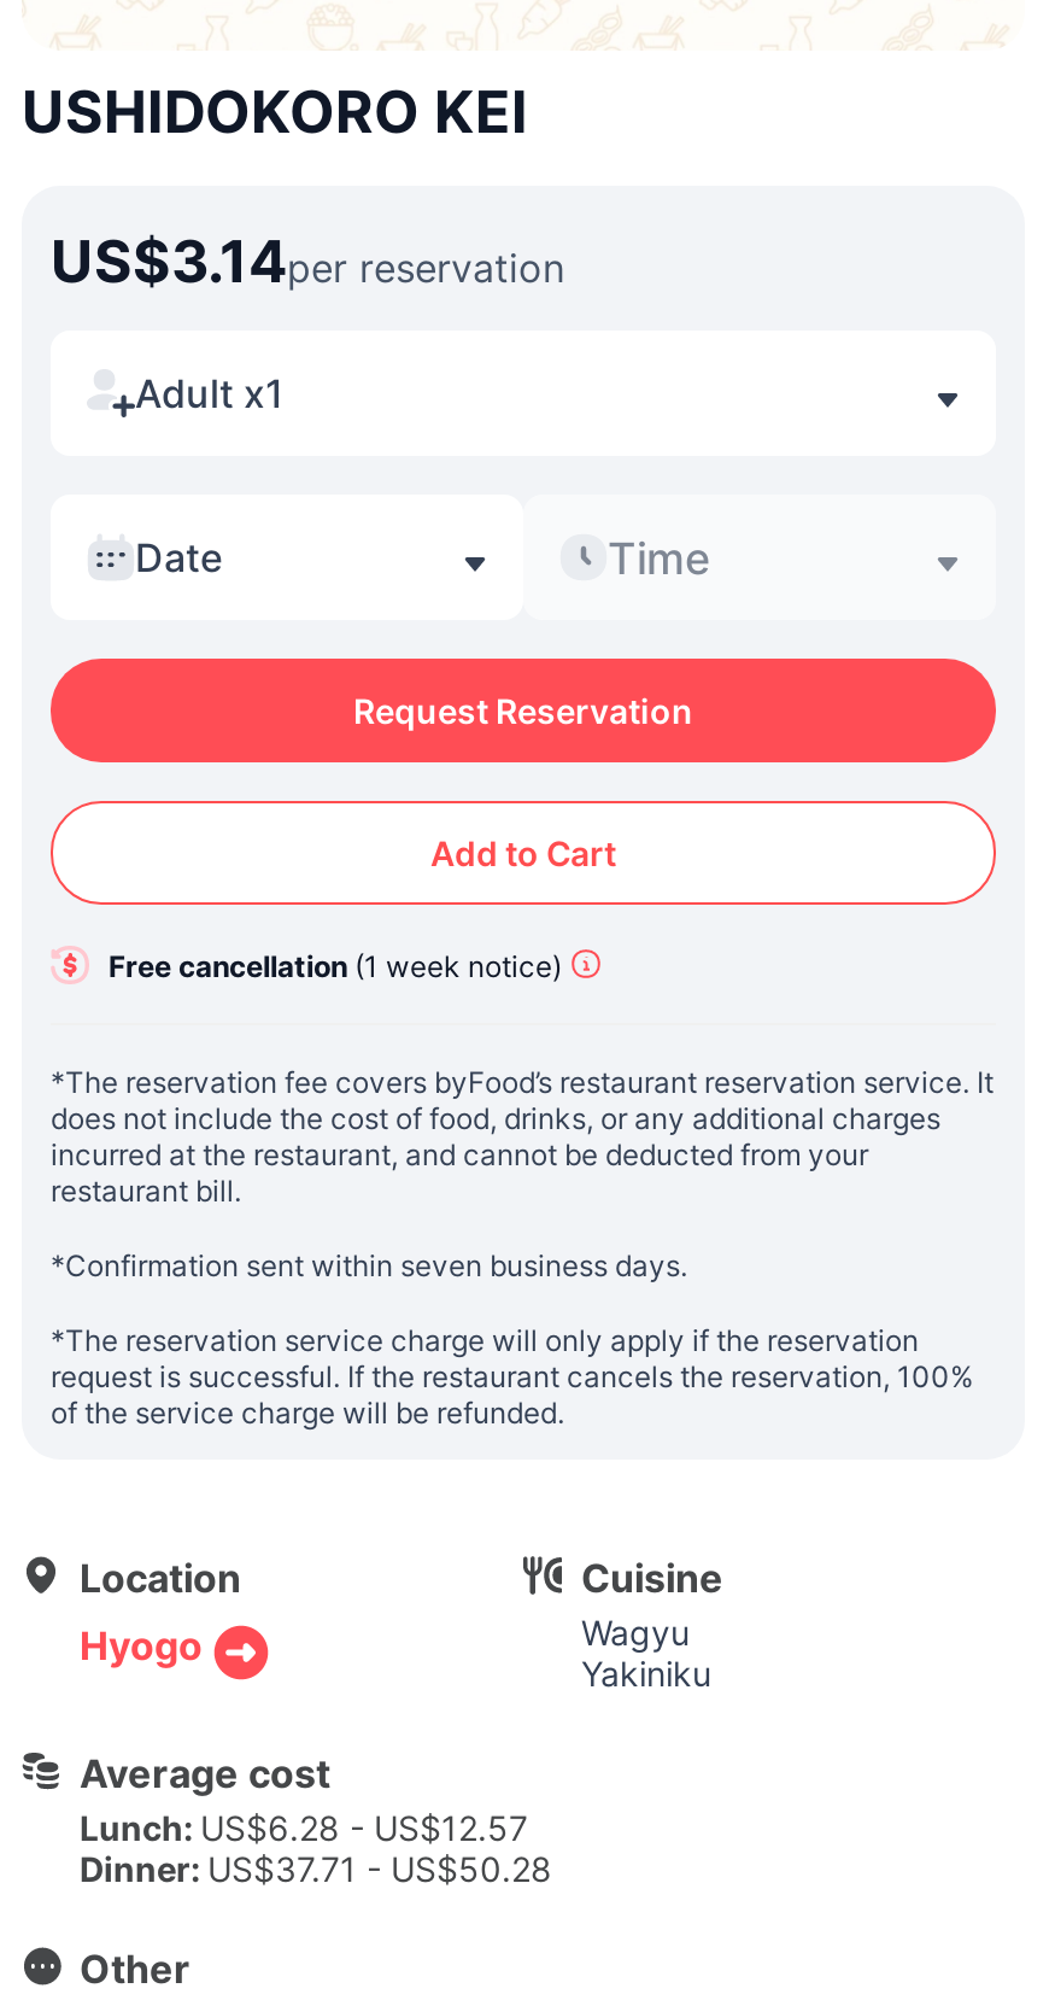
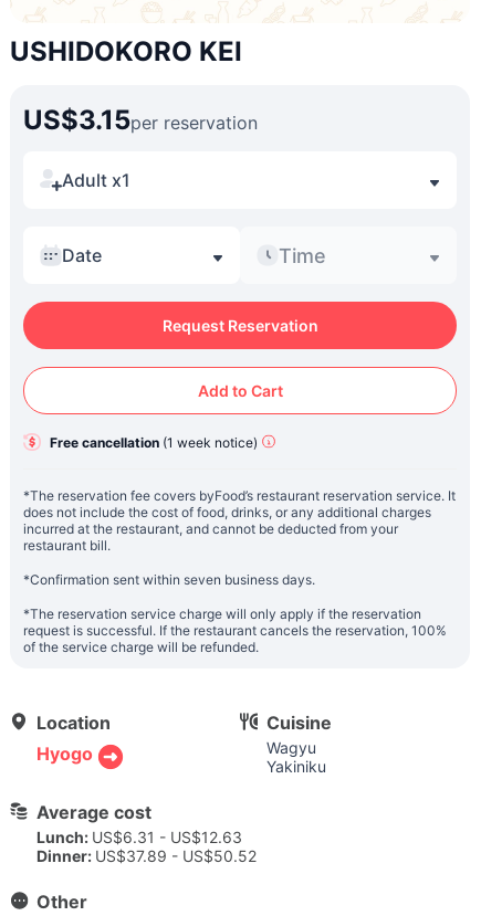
[51,227,564,297] US$3.14per reservation -> [23,104,258,136] US$3.15per reservation
[80,1807,528,1848] Lunch: US$6.28 - US$12.57 -> [36,828,242,846] Lunch: US$6.31 - US$12.63
[80,1848,552,1889] Dinner: US$37.71 - US$50.28 -> [36,846,257,865] Dinner: US$37.89 - US$50.52

